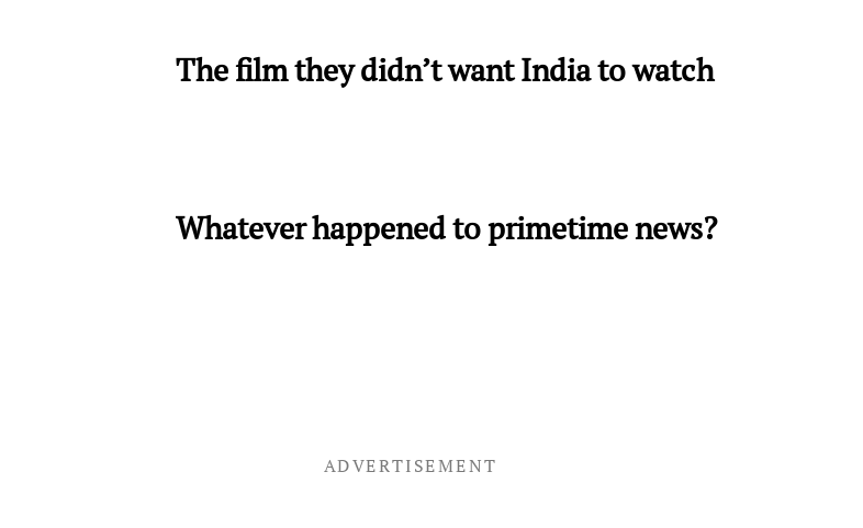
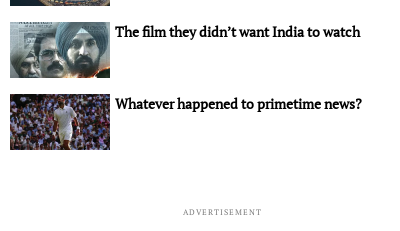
none -> [9,21,111,79] [image]
none -> [9,93,111,151] [image]

